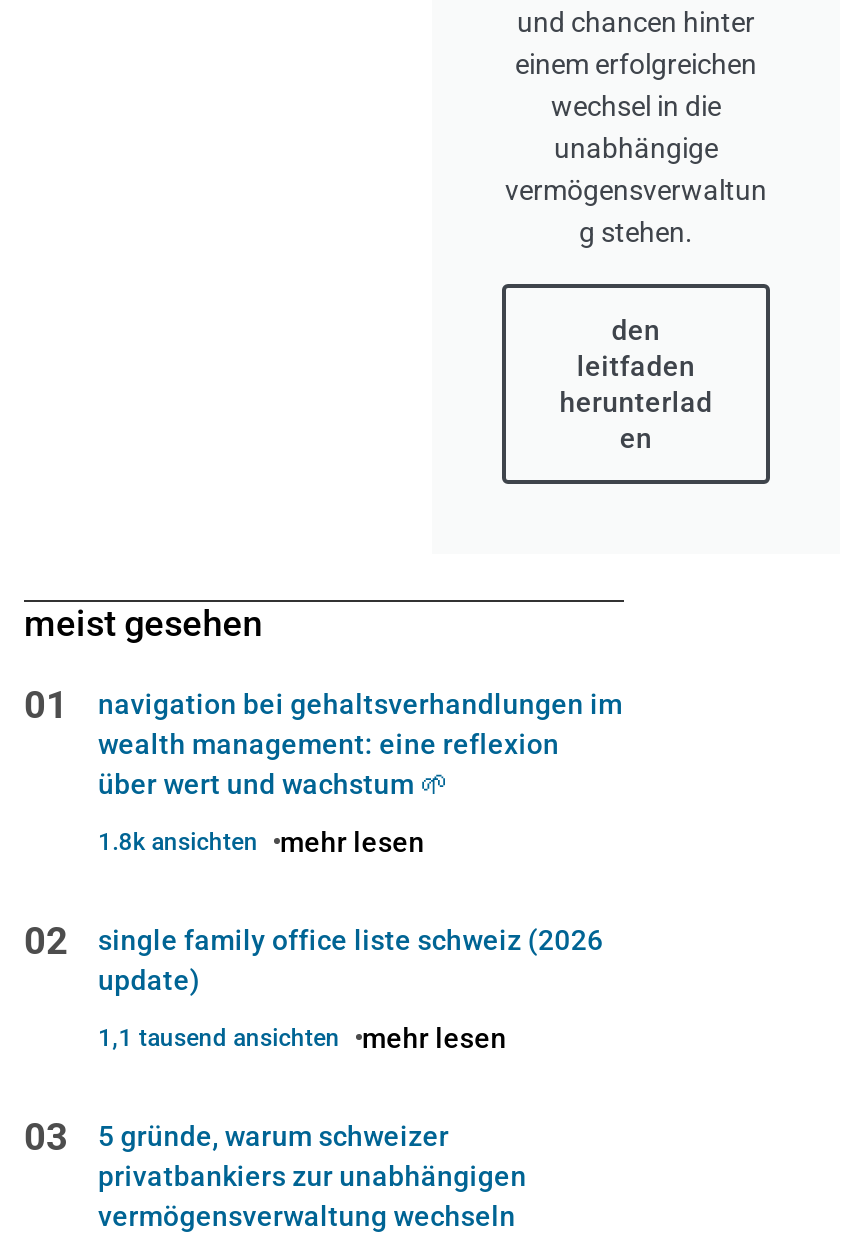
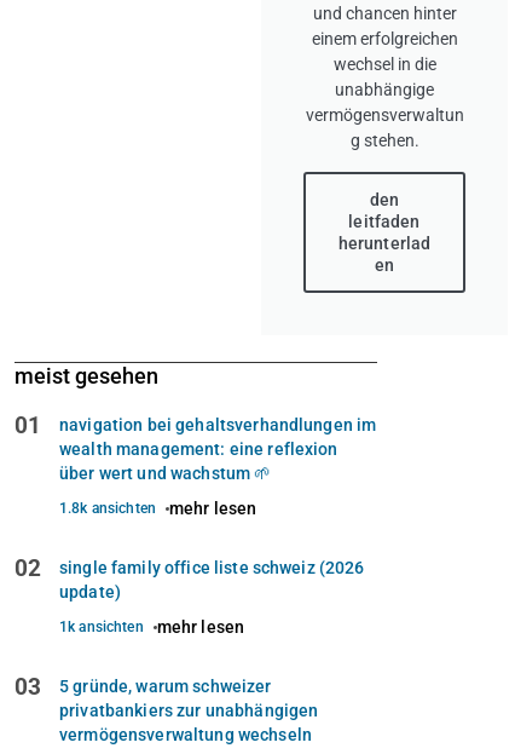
[98,1023,340,1051] 1,1 tausend ansichten -> [59,619,143,636] 1k ansichten

